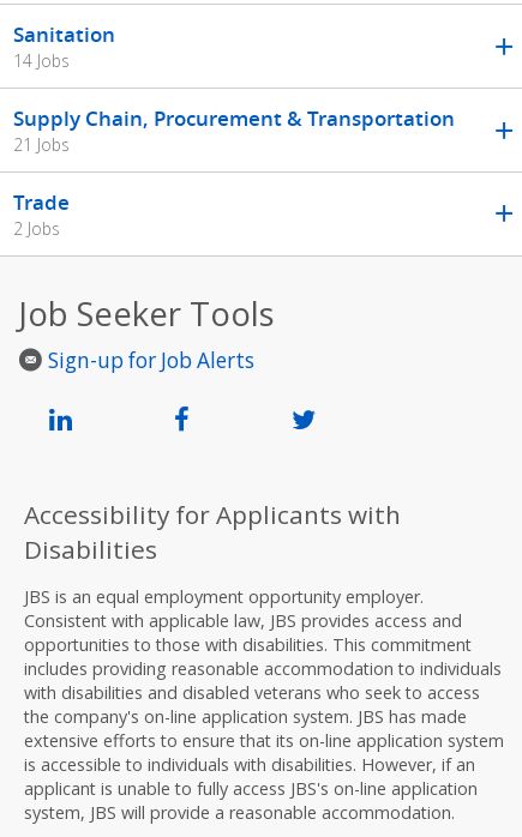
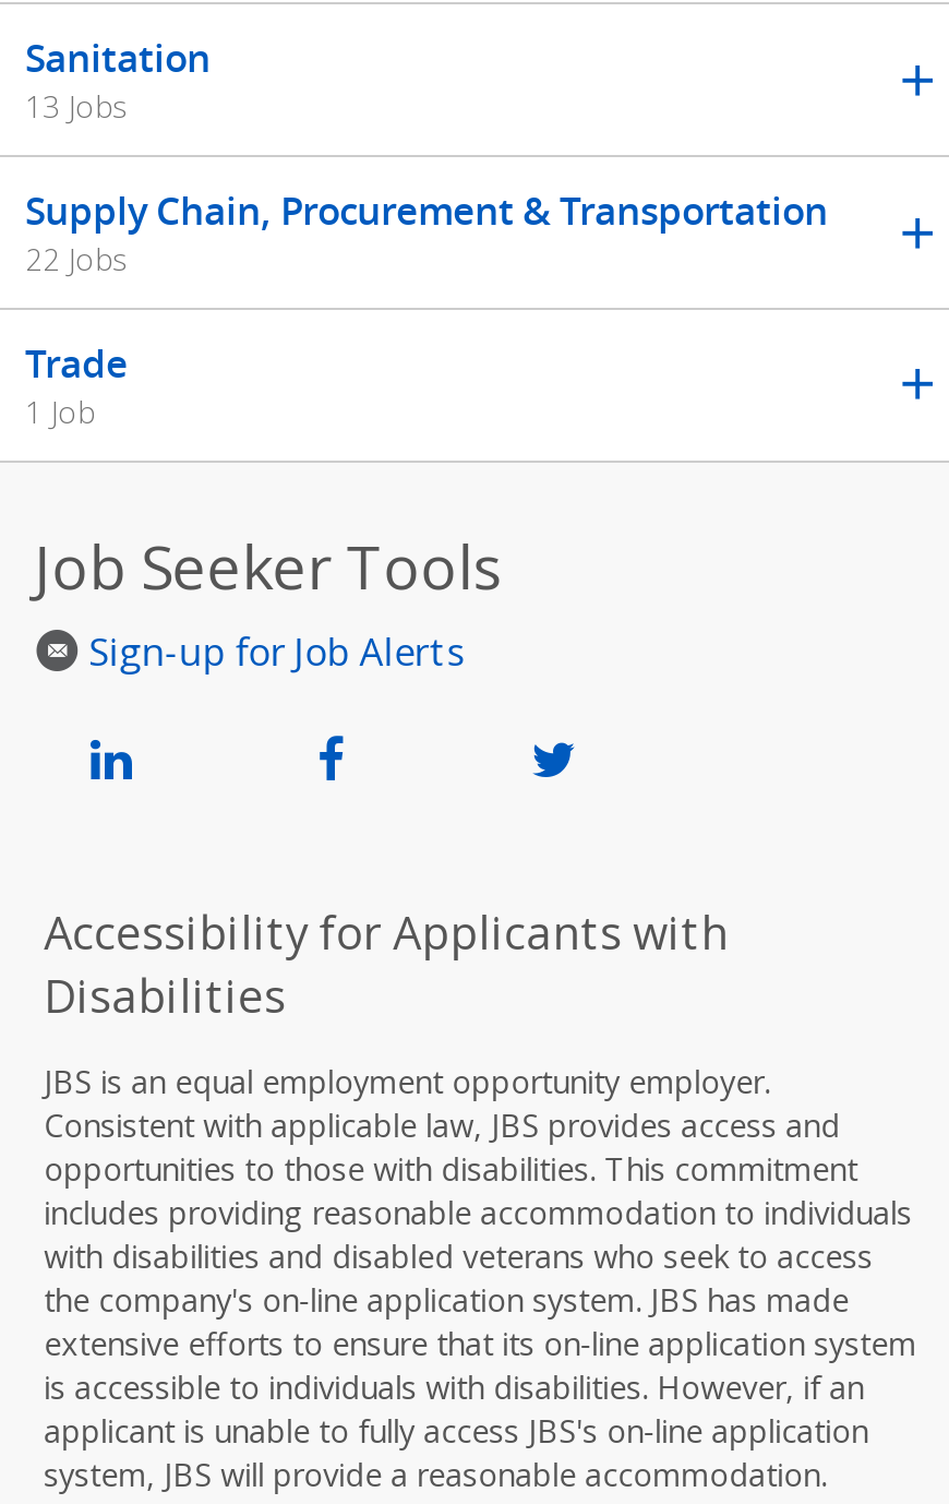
[13,50,70,72] 14 Jobs -> [25,86,128,127] 13 Jobs
[13,133,70,156] 21 Jobs -> [25,238,128,280] 22 Jobs
[13,217,60,240] 2 Jobs -> [25,391,95,432] 1 Job

